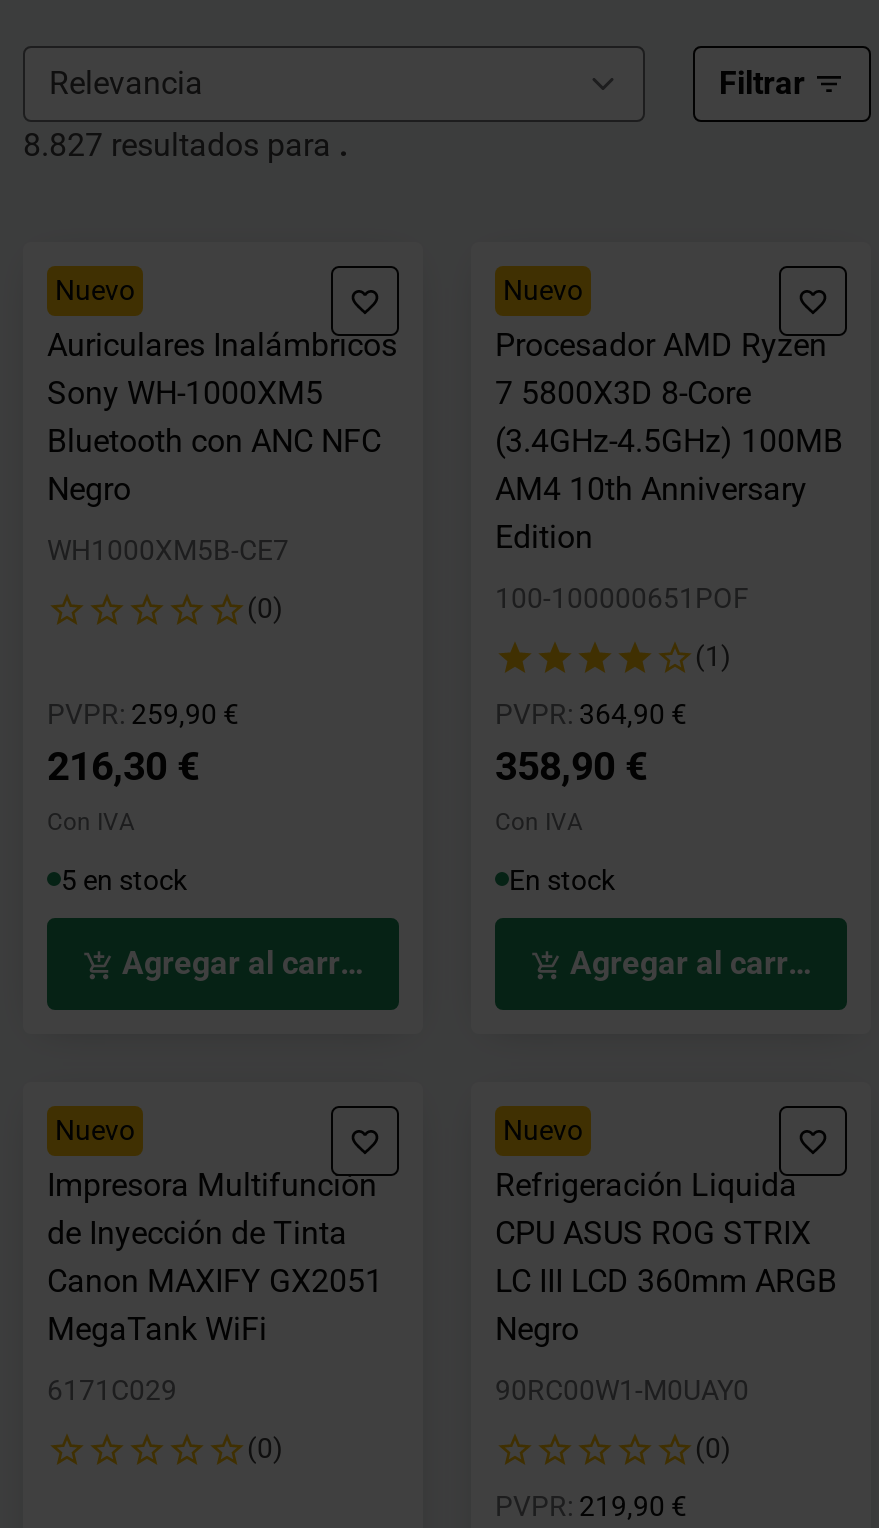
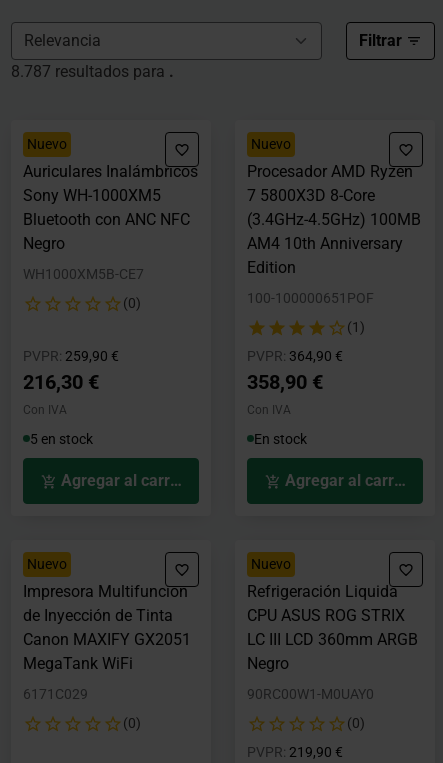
[23,126,349,164] 8.827 resultados para. -> [11,62,174,81] 8.787 resultados para.

